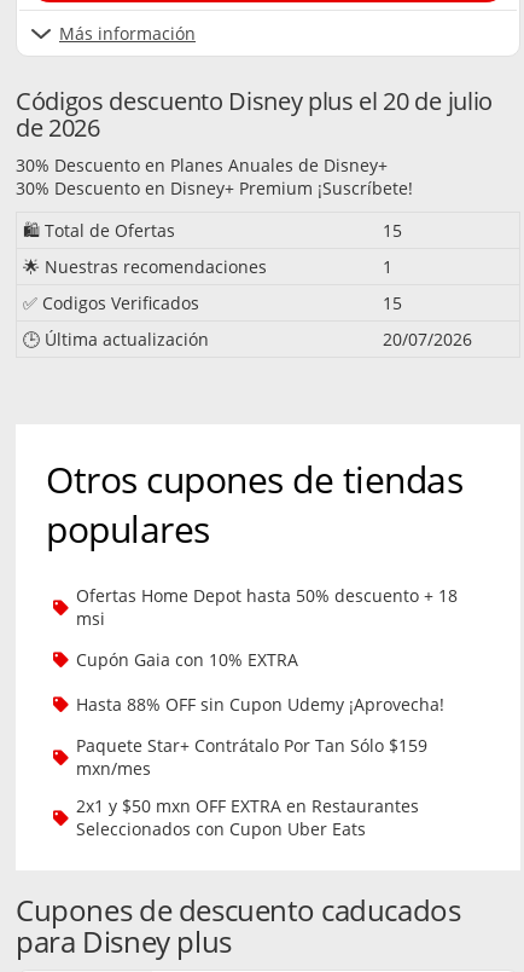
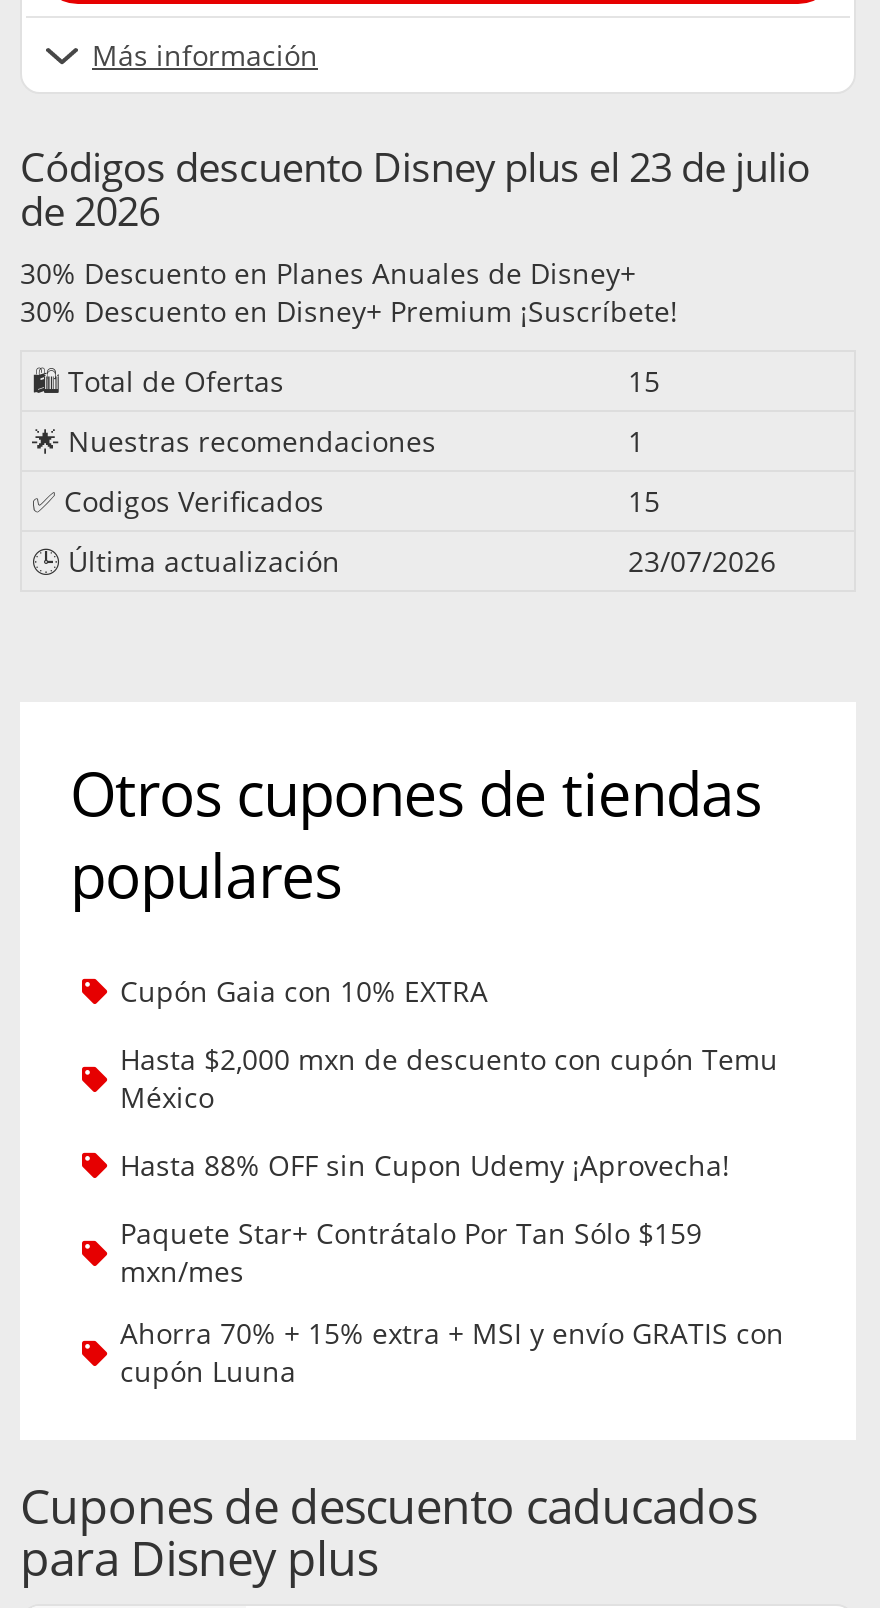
[16,85,492,117] Códigos descuento Disney plus el 20 de julio -> [20,140,810,194] Códigos descuento Disney plus el 23 de julio
[383,328,472,351] 20/07/2026 -> [628,542,776,580] 23/07/2026
[76,584,458,630] Ofertas Home Depot hasta 50% descuento + 18 | msi -> none
moved [76,648,298,671] -> [120,972,488,1010]: Cupón Gaia con 10% EXTRA
none -> [120,1040,778,1116] Hasta $2,000 mxn de descuento con cupón Temu | México
[76,794,419,840] 2x1 y $50 mxn OFF EXTRA en Restaurantes | Seleccionados con Cupon Uber Eats -> [120,1314,784,1390] Ahorra 70% + 15% extra + MSI y envío GRATIS con | cupón Luuna

